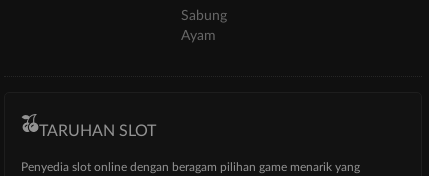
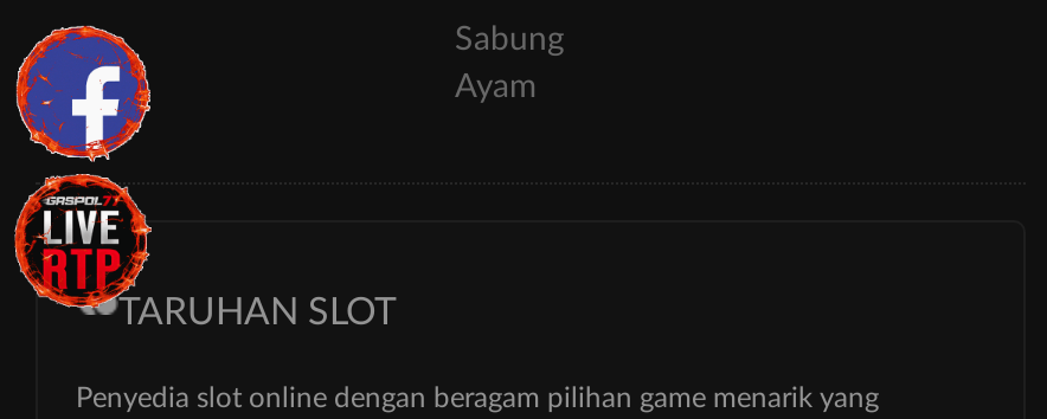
none -> [12,24,154,310] [image]

